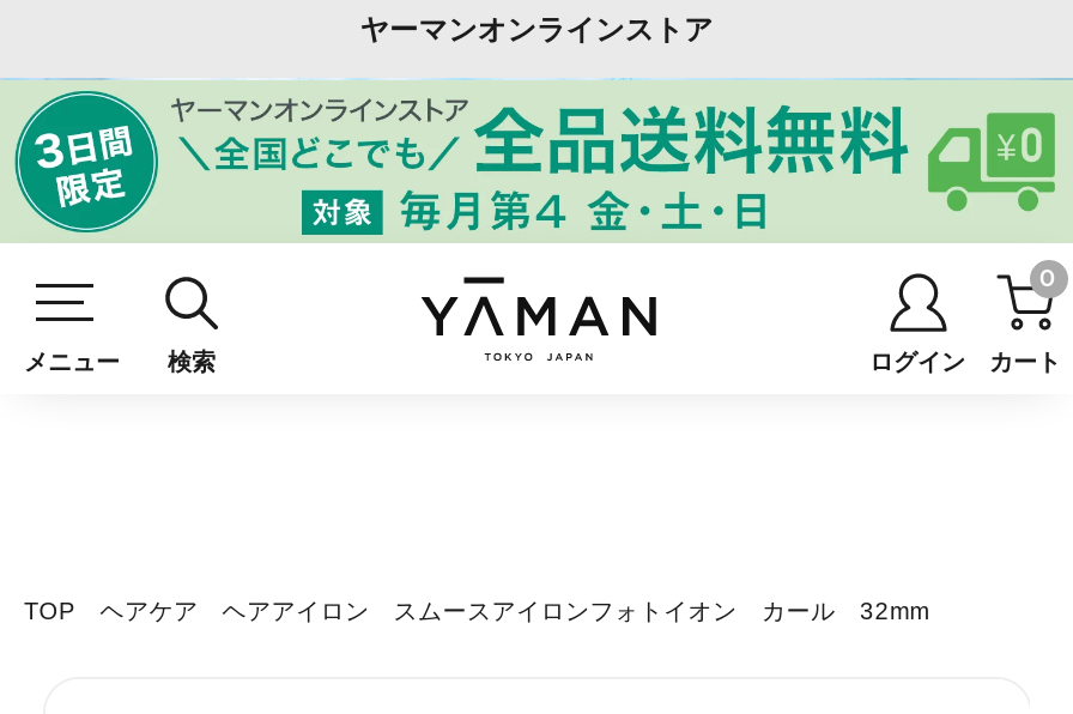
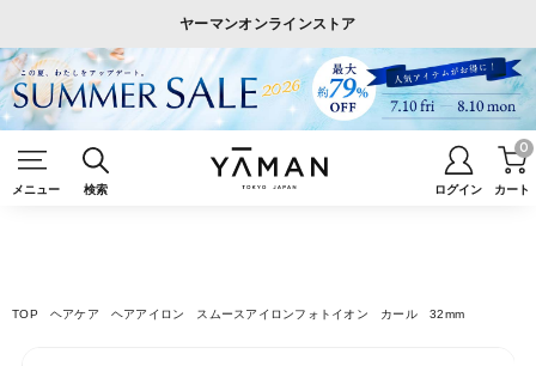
[7,78,1066,243] [image] -> [4,48,532,130] [image]

